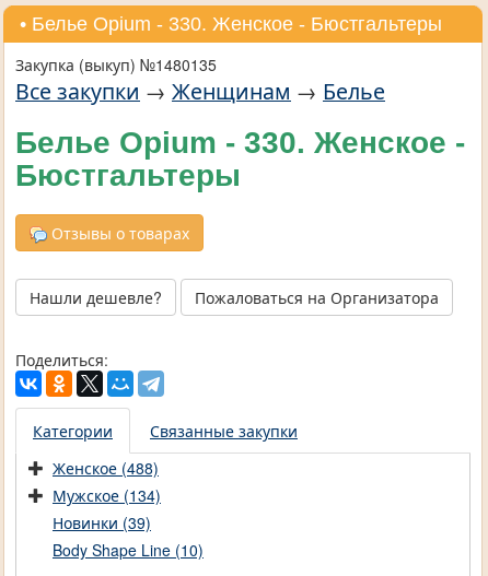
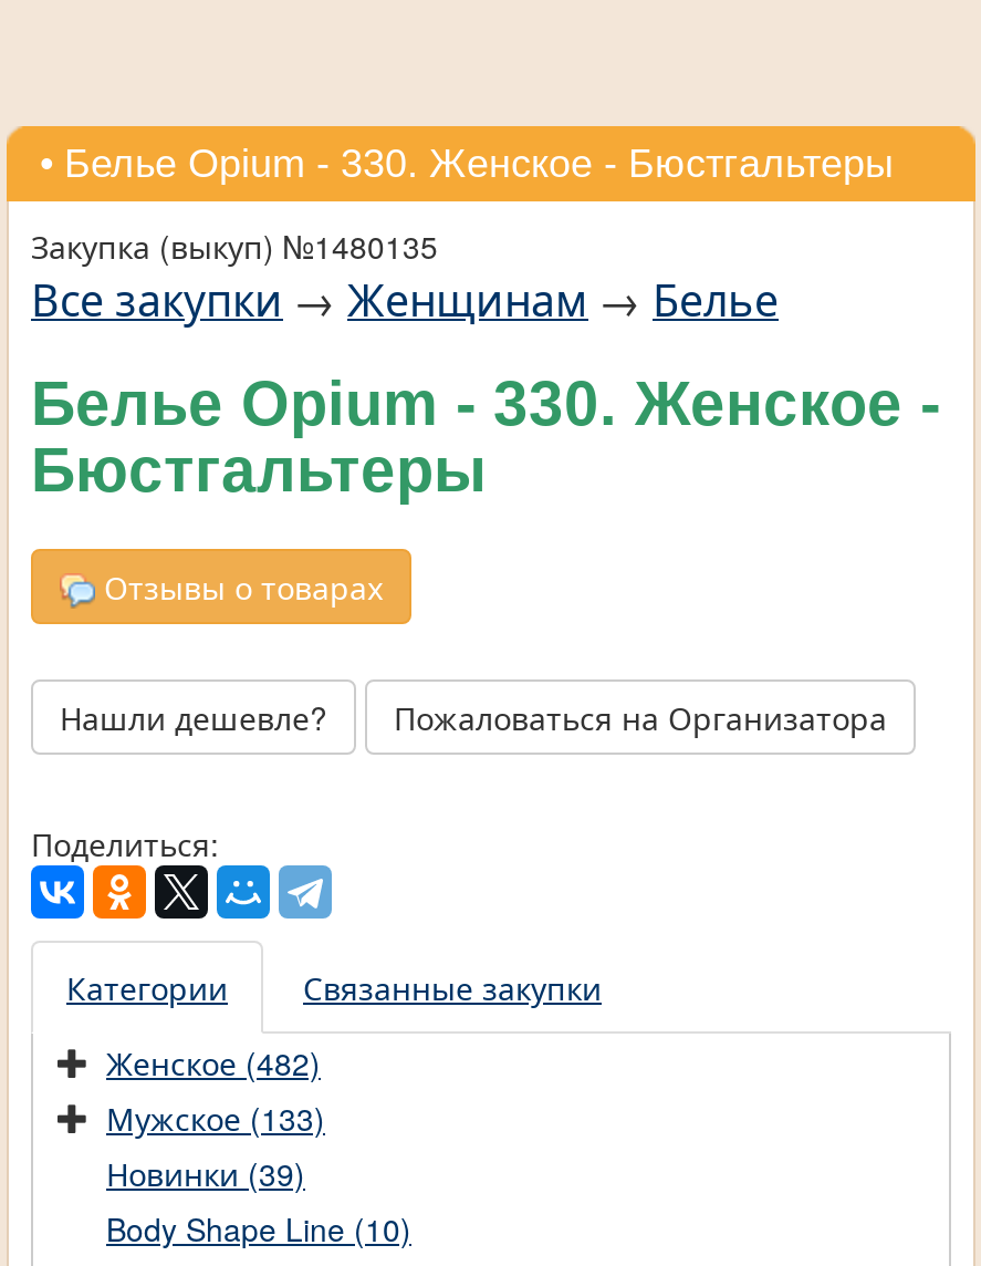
[53,457,159,479] Женское (488) -> [106,1041,321,1085] Женское (482)
[53,485,161,506] Мужское (134) -> [106,1096,325,1141] Мужское (133)

